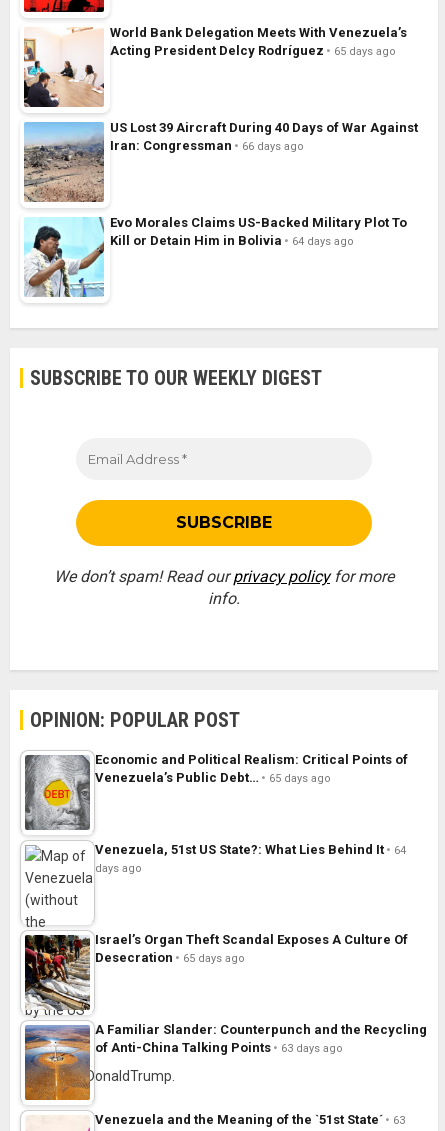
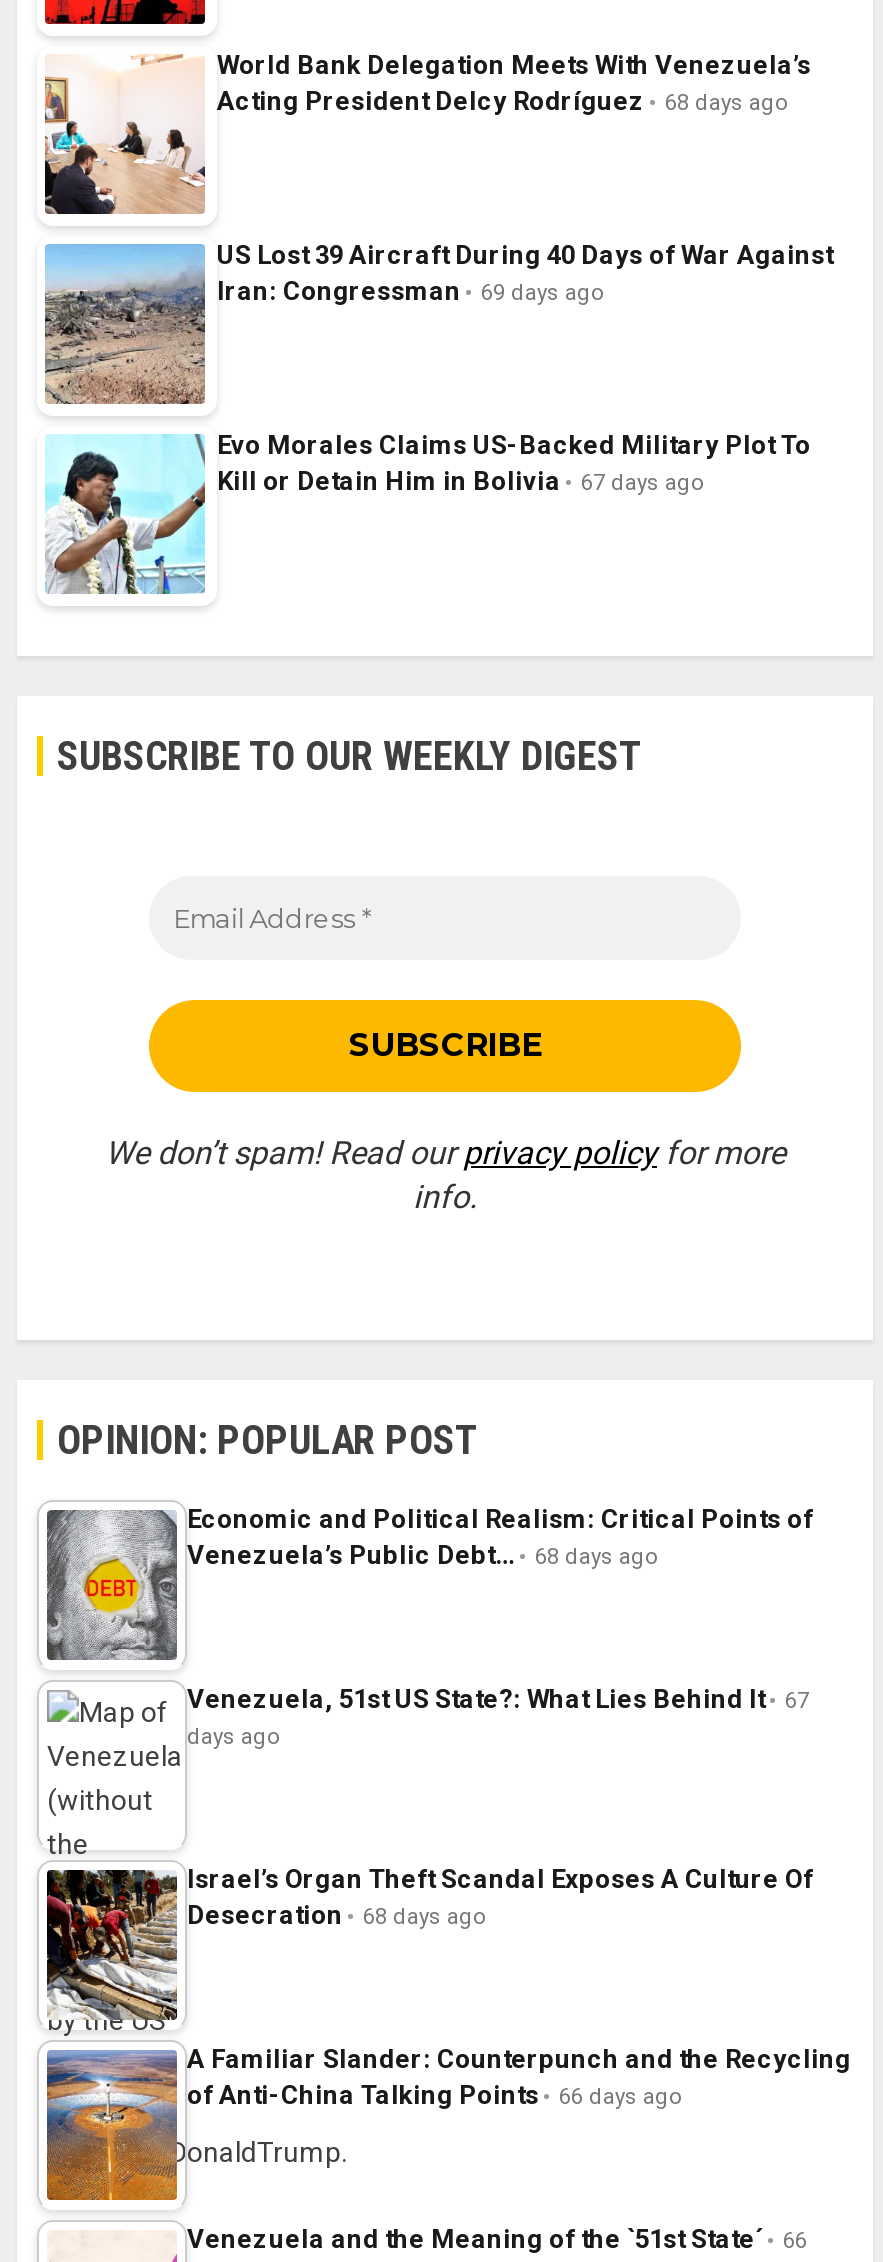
[110,43,396,58] Acting President Delcy Rodríguez 65 days ago -> [217,87,789,117] Acting President Delcy Rodríguez 68 days ago
[110,138,304,153] Iran: Congressman 66 days ago -> [217,277,605,307] Iran: Congressman 69 days ago
[110,233,354,248] Kill or Detain Him in Bolivia 64 days ago -> [217,467,705,497] Kill or Detain Him in Bolivia 67 days ago
[95,770,331,785] Venezuela’s Public Debt… 65 days ago -> [187,1541,659,1571] Venezuela’s Public Debt… 68 days ago
[95,842,406,857] Venezuela, 51st US State?: What Lies Behind It 64 -> [187,1685,809,1715] Venezuela, 51st US State?: What Lies Behind It 67
[95,950,245,965] Desecration 65 days ago -> [187,1901,487,1931] Desecration 68 days ago
[95,1040,343,1055] of Anti-China Talking Points 63 days ago -> [187,2081,683,2111] of Anti-China Talking Points 66 days ago
[95,1112,405,1127] Venezuela and the Meaning of the `51st State´ 63 -> [187,2225,807,2255] Venezuela and the Meaning of the `51st State´ 66

